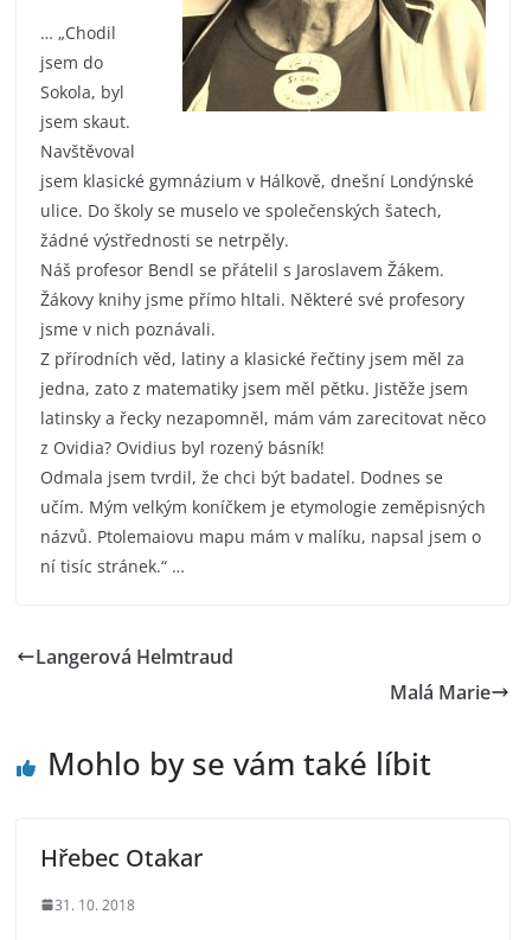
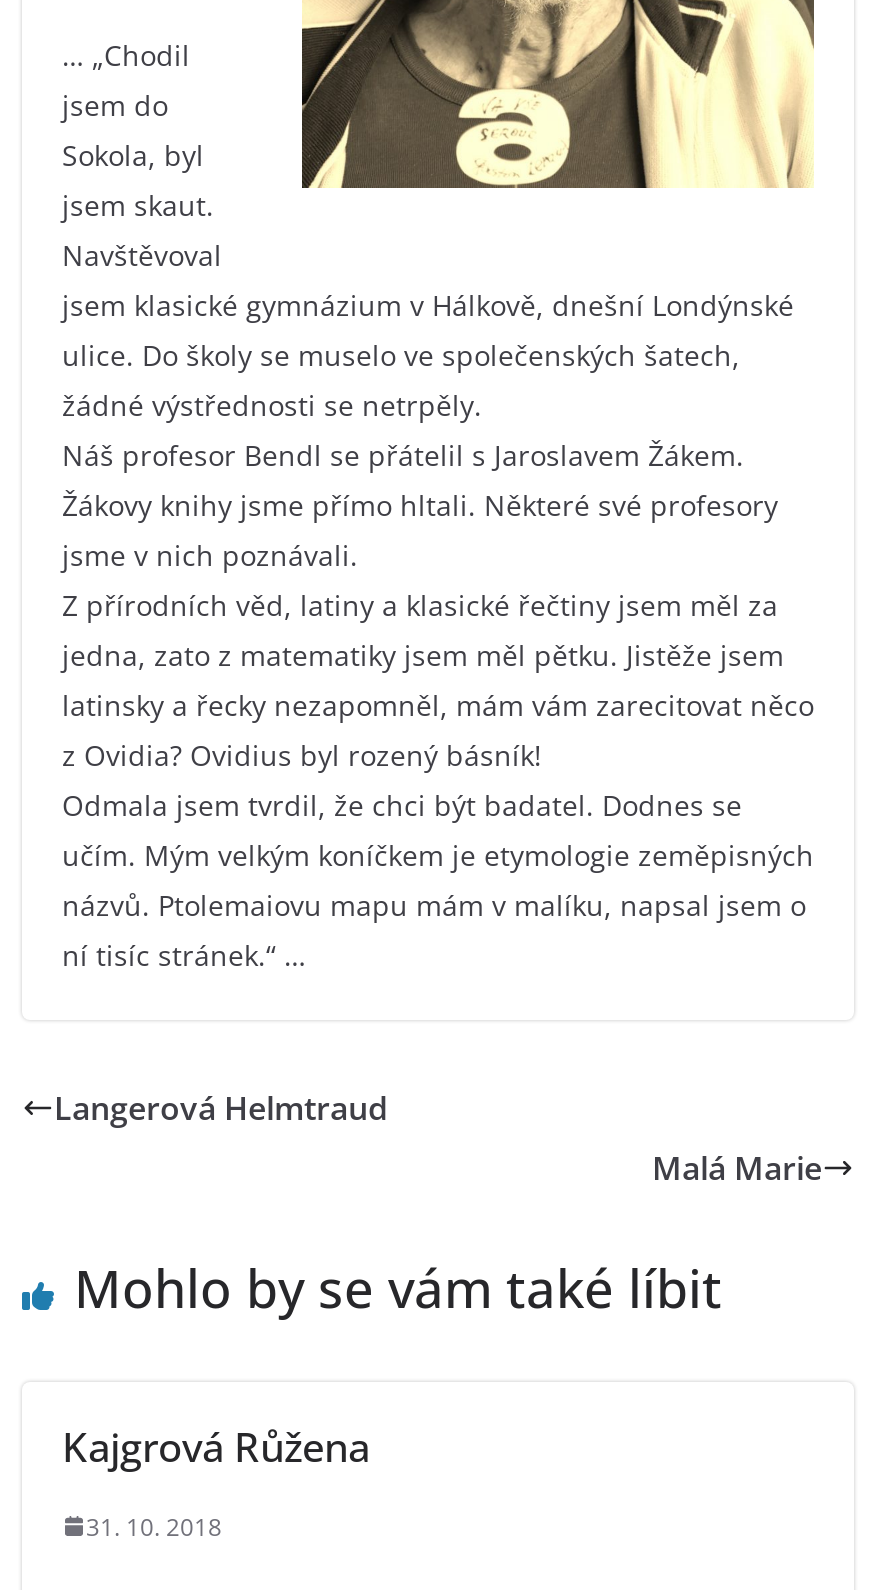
[40,841,203,874] Hřebec Otakar -> [62,1420,370,1474] Kajgrová Růžena

